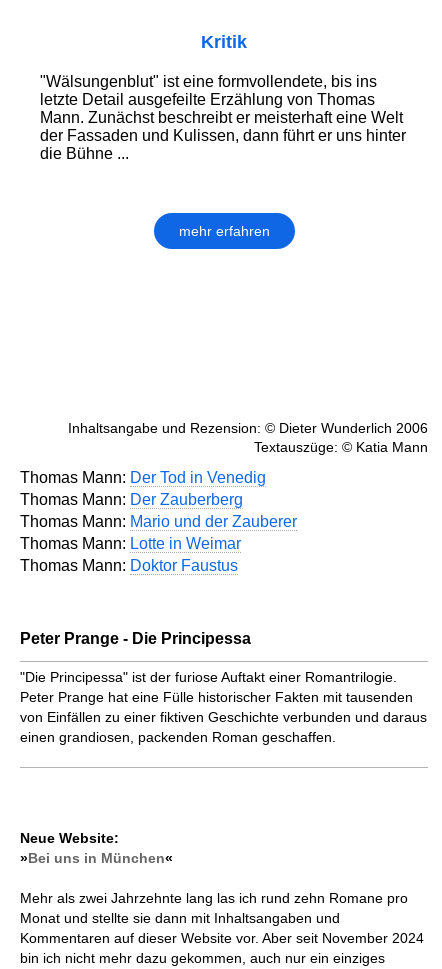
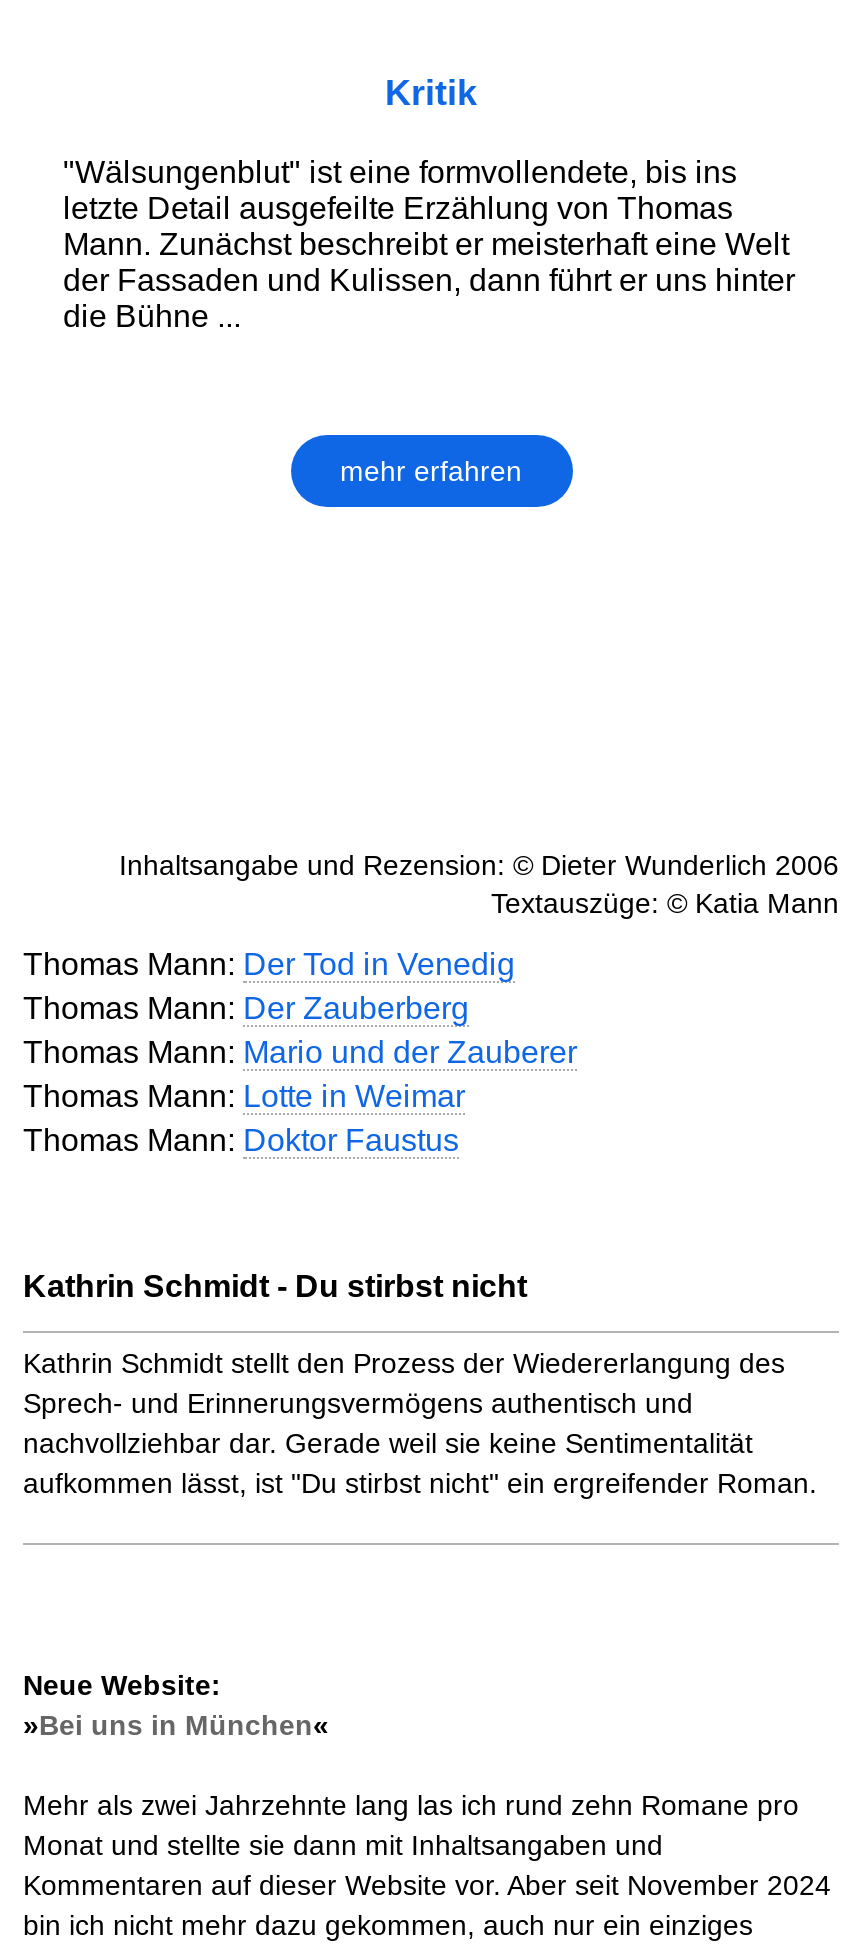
[20,630,251,647] Peter Prange - Die Principessa -> [23,1270,527,1304] Kathrin Schmidt - Du stirbst nicht
[20,669,427,745] "Die Principessa" ist der furiose Auftakt einer Romantrilogie. | Peter Prange hat eine Fülle historischer Fakten mit tausenden | von Einfällen zu einer fiktiven Geschichte verbunden und daraus | einen grandiosen, packenden Roman geschaffen. -> [23,1348,817,1500] Kathrin Schmidt stellt den Prozess der Wiedererlangung des | Sprech- und Erinnerungsvermögens authentisch und | nachvollziehbar dar. Gerade weil sie keine Sentimentalität | aufkommen lässt, ist "Du stirbst nicht" ein ergreifender Roman.

